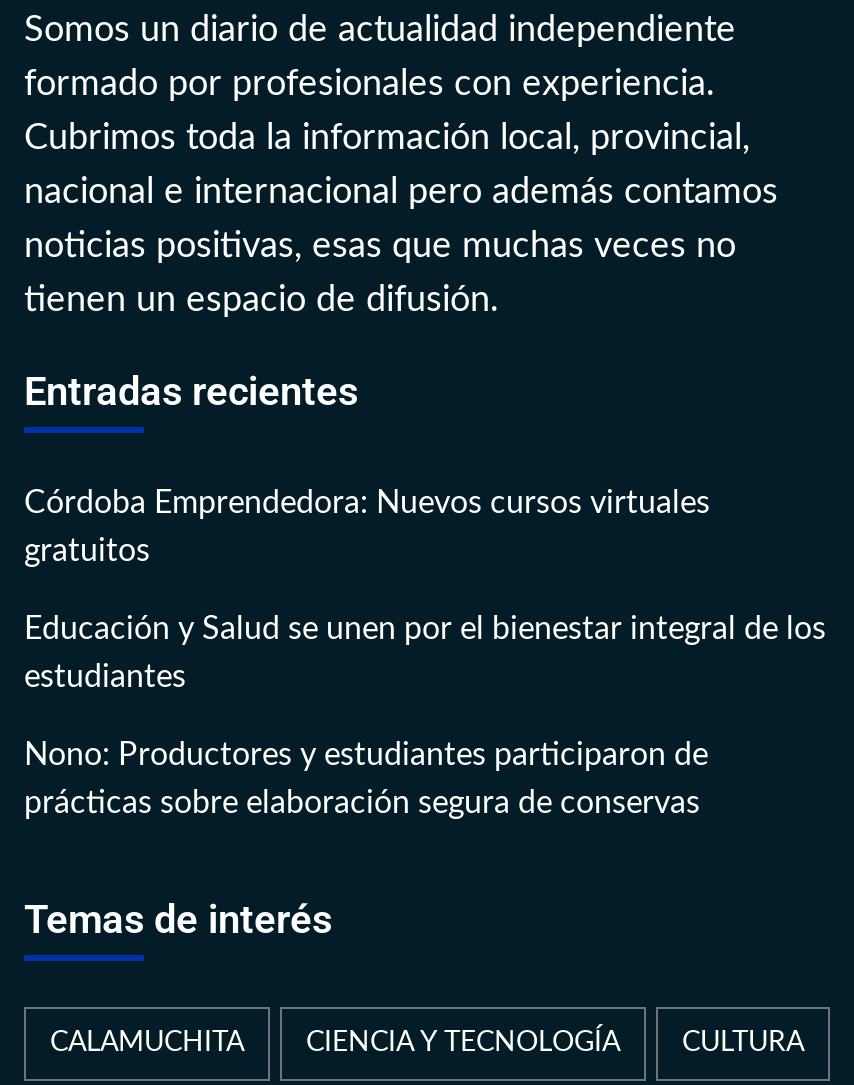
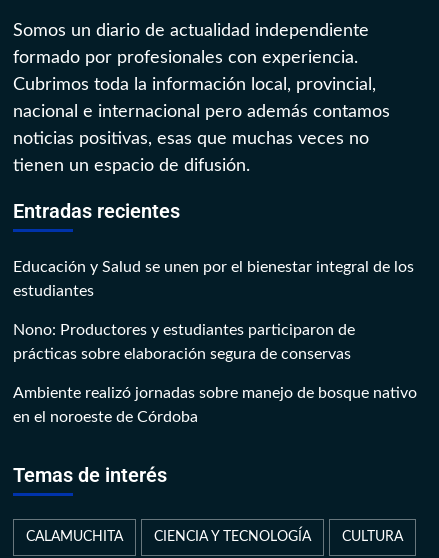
[24,487,710,567] Córdoba Emprendedora: Nuevos cursos virtuales | gratuitos -> none
moved [24,613,826,819] -> [13,259,414,362]: Educación y Salud se unen por el bienestar integral de los | estudiantes | Nono: Productores y estudiantes participaron de | prácticas sobre elaboración segura de conservas
none -> [13,385,417,425] Ambiente realizó jornadas sobre manejo de bosque nativo | en el noroeste de Córdoba

